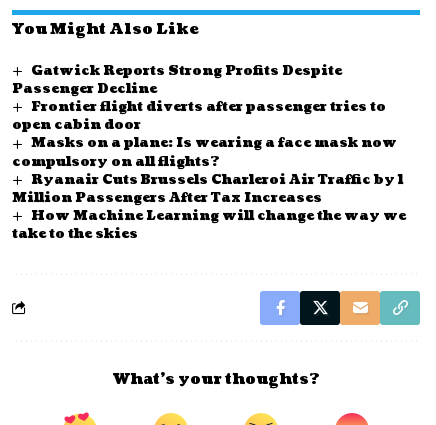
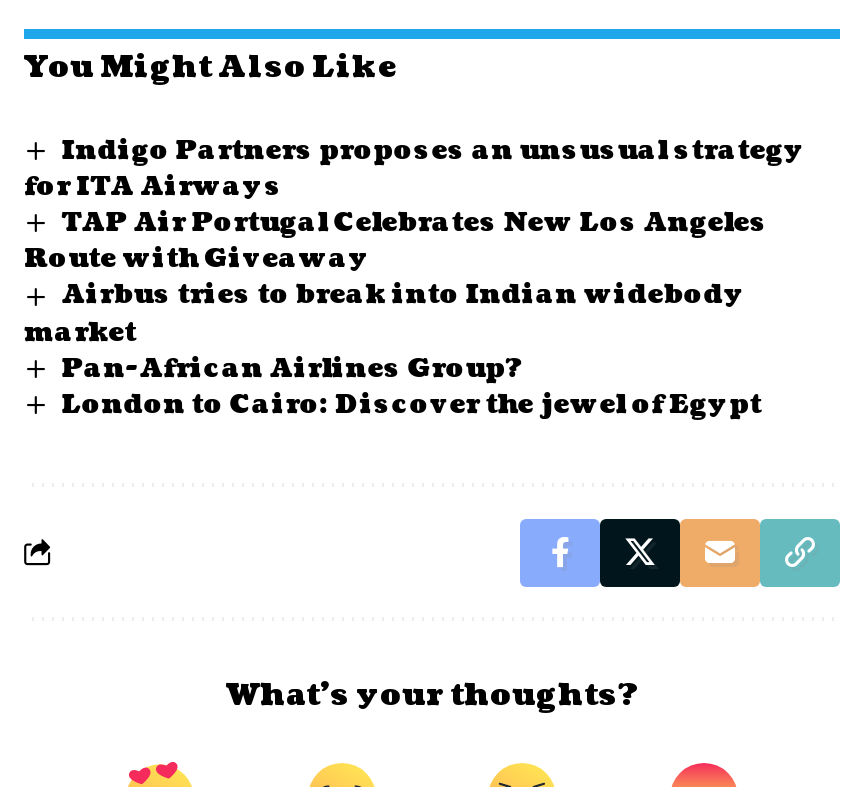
[12,62,406,243] Gatwick Reports Strong Profits Despite | Passenger Decline | Frontier flight diverts after passenger tries to | open cabin door | Masks on a plane: Is wearing a face mask now | compulsory on all flights? | Ryanair Cuts Brussels Charleroi Air Traffic by 1 | Million Passengers After Tax Increases | How Machine Learning will change the way we | take to the skies -> [24,133,805,422] Indigo Partners proposes an unsusual strategy | for ITA Airways | TAP Air Portugal Celebrates New Los Angeles | Route with Giveaway | Airbus tries to break into Indian widebody | market | Pan-African Airlines Group? | London to Cairo: Discover the jewel of Egypt

